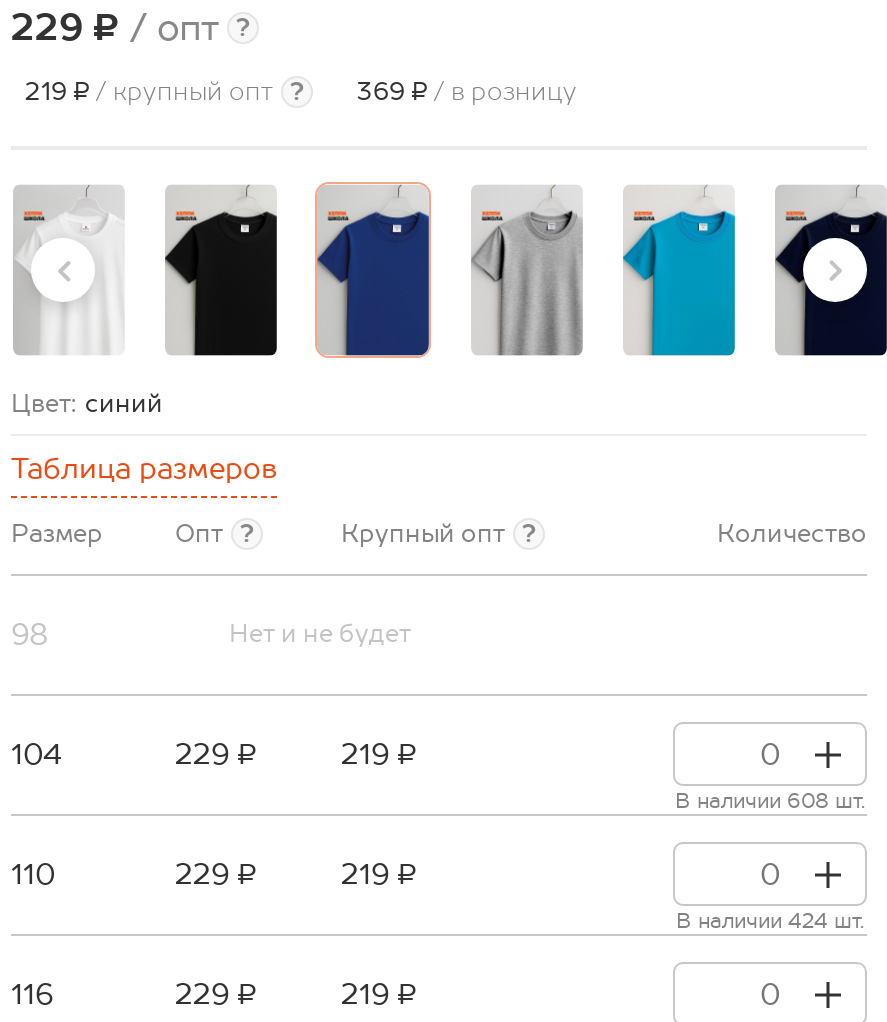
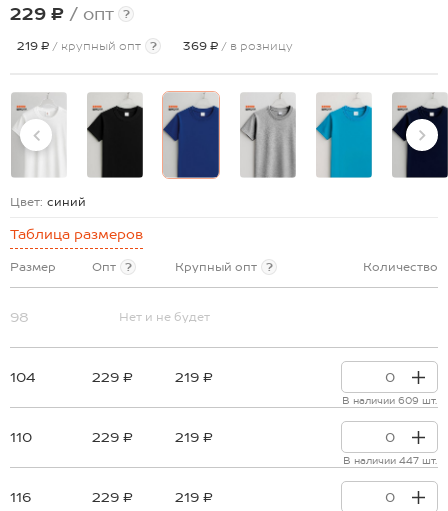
[675,788,865,812] В наличии 608 шт. -> [342,394,437,406] В наличии 609 шт.
[676,908,864,932] В наличии 424 шт. -> [342,454,436,466] В наличии 447 шт.

